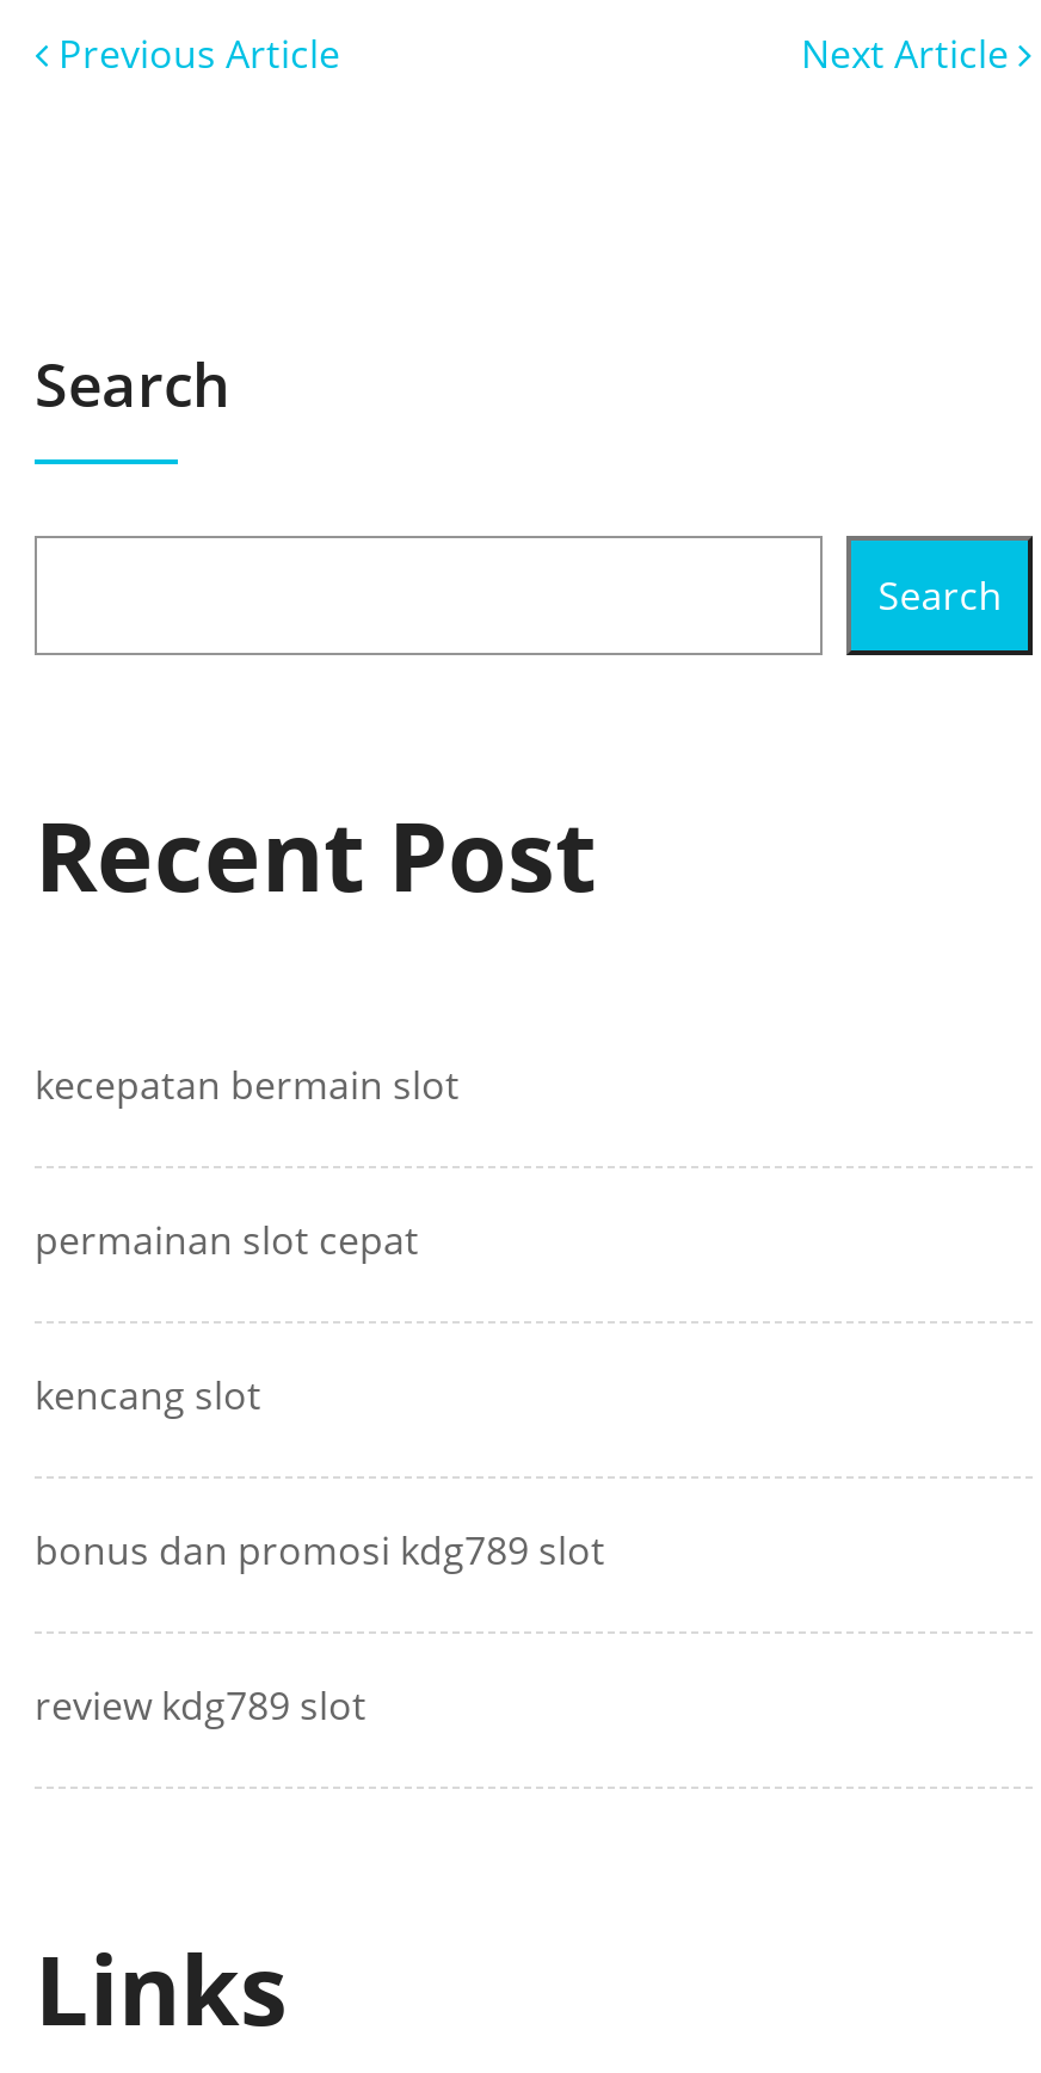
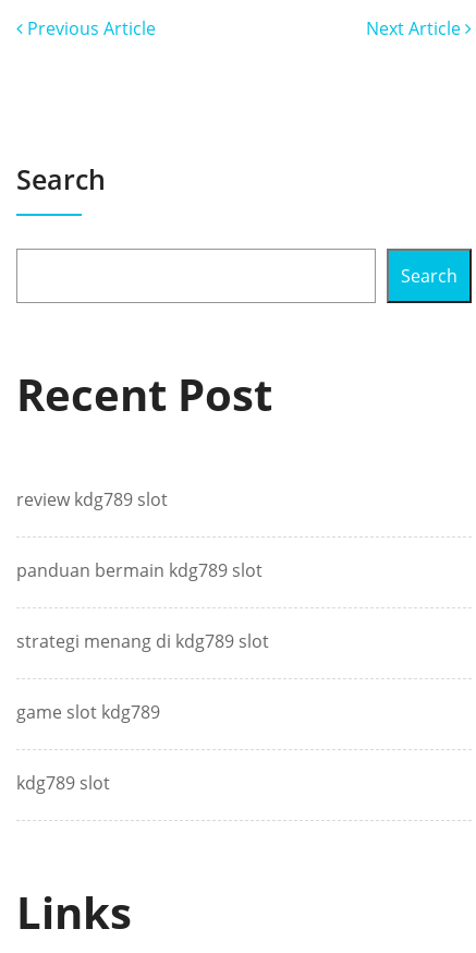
[35,1058,605,1576] kecepatan bermain slot | permainan slot cepat | kencang slot | bonus dan promosi kdg789 slot -> none
moved [35,1678,366,1731] -> [16,487,168,511]: review kdg789 slot
none -> [16,558,269,794] panduan bermain kdg789 slot | strategi menang di kdg789 slot | game slot kdg789 | kdg789 slot

